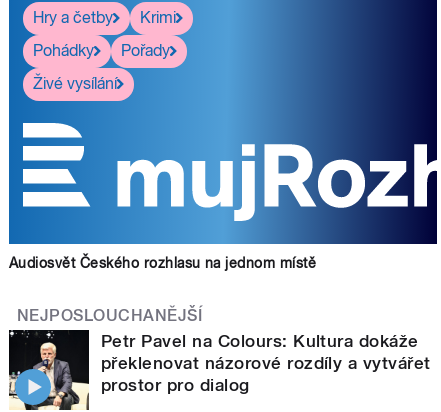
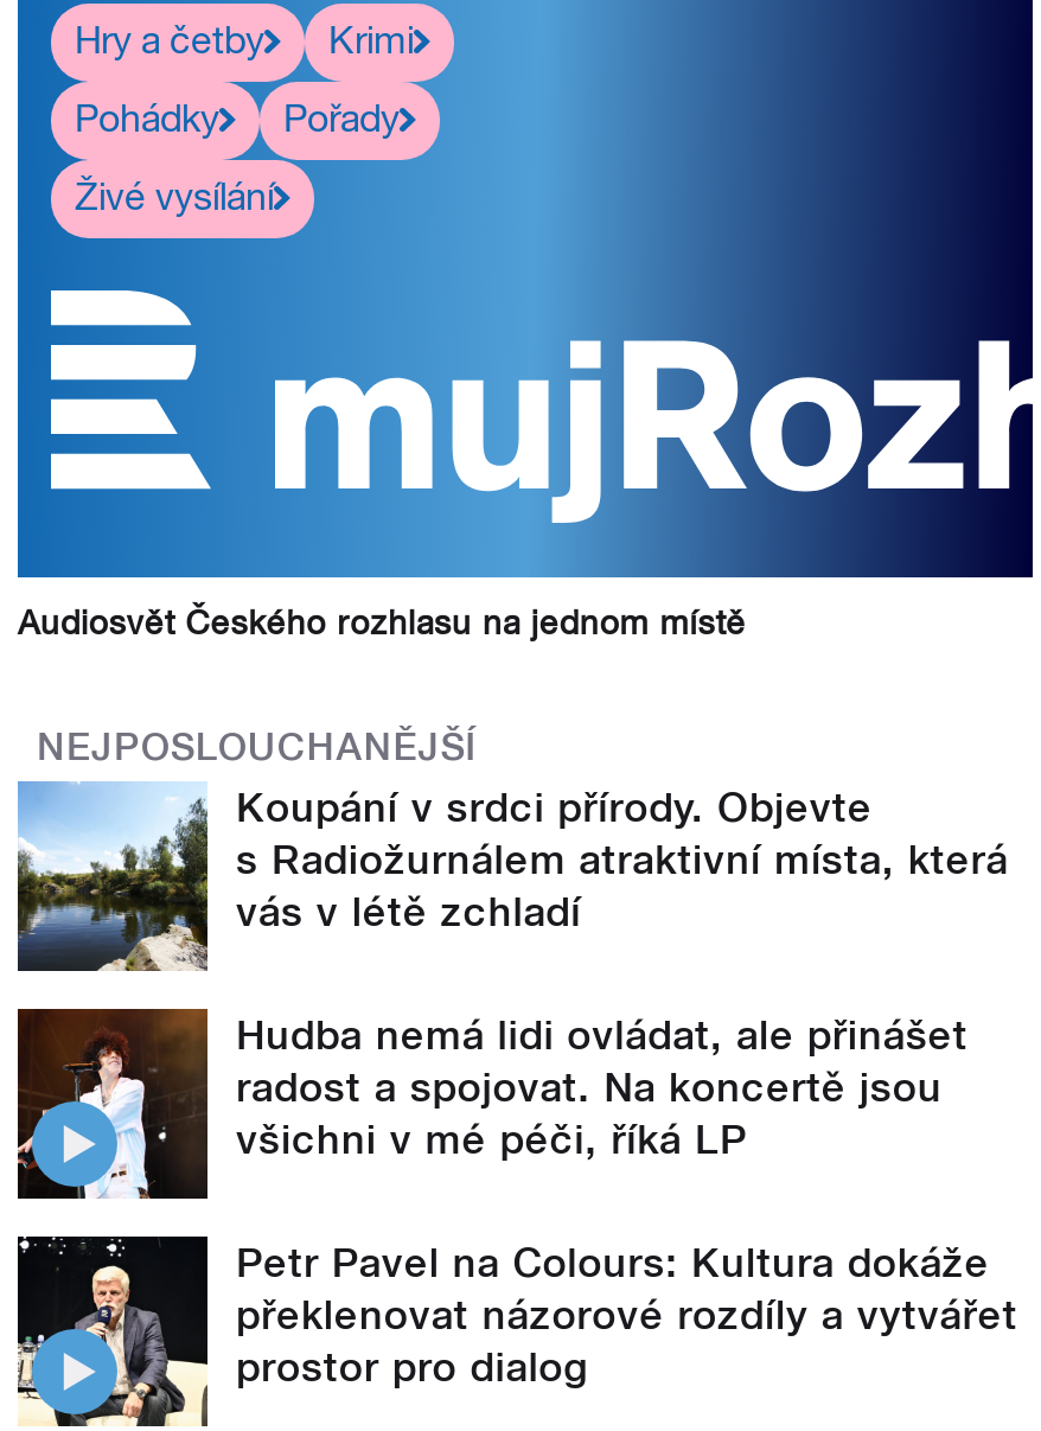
none -> [15,781,1008,1164] [image] | Koupání v srdci přírody. Objevte | s Radiožurnálem atraktivní místa, která | vás v létě zchladí | Hudba nemá lidi ovládat, ale přinášet | radost a spojovat. Na koncertě jsou | všichni v mé péči, říká LP
none -> [15,1007,210,1201] [image]

